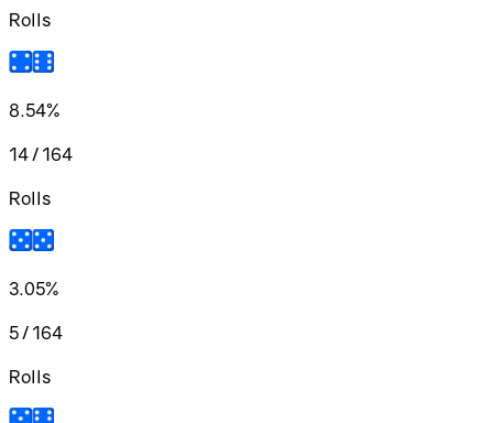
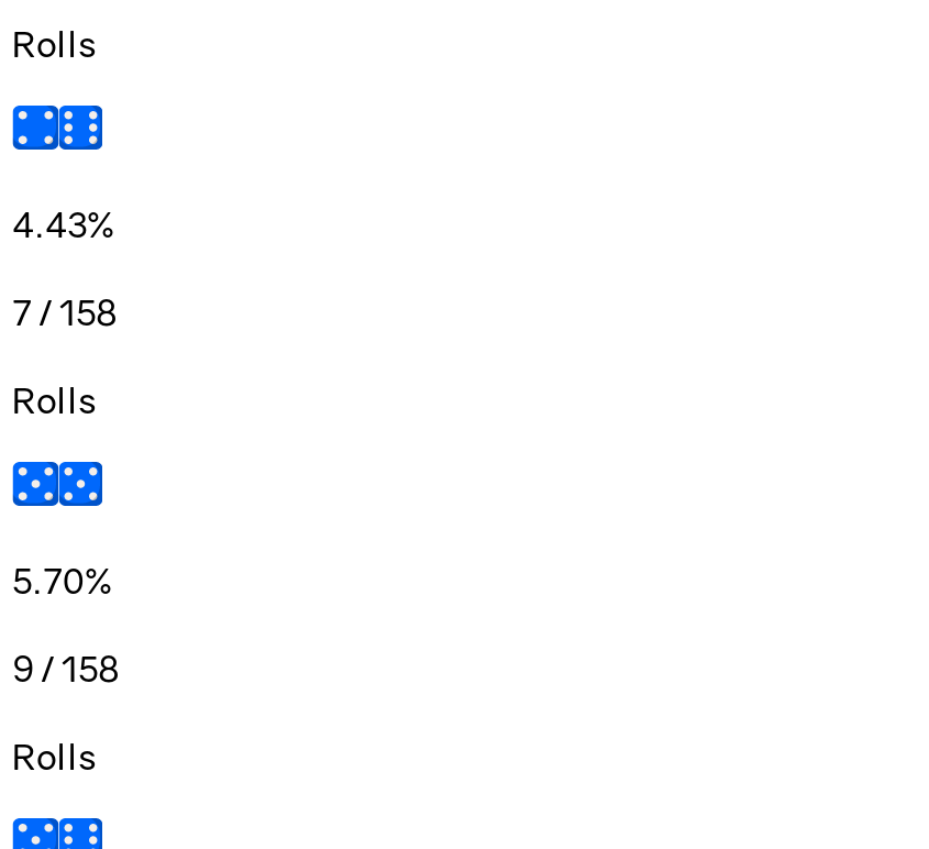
[9,99,61,122] 8.54% -> [12,203,115,247] 4.43%
[9,144,73,166] 14 / 164 -> [12,291,118,335] 7 / 158
[9,278,59,300] 3.05% -> [12,559,113,603] 5.70%
[9,322,63,344] 5 / 164 -> [12,647,120,691] 9 / 158

